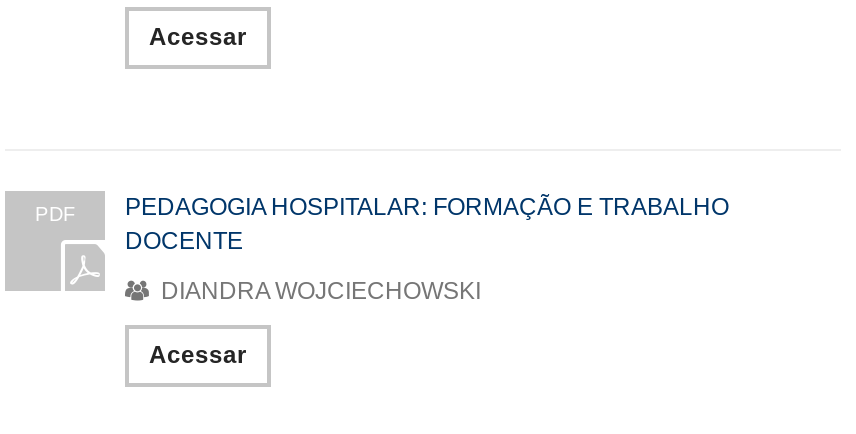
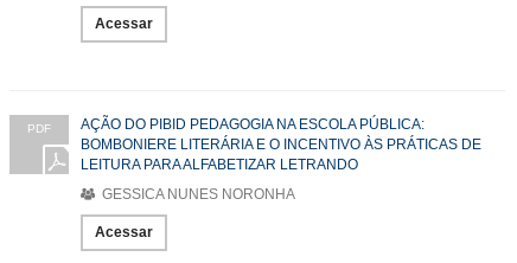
[125,193,729,255] PEDAGOGIA HOSPITALAR: FORMAÇÃO E TRABALHO | DOCENTE -> [81,116,481,173] AÇÃO DO PIBID PEDAGOGIA NA ESCOLA PÚBLICA: | BOMBONIERE LITERÁRIA E O INCENTIVO ÀS PRÁTICAS DE | LEITURA PARA ALFABETIZAR LETRANDO
[155,277,481,305] DIANDRA WOJCIECHOWSKI -> [98,186,295,202] GESSICA NUNES NORONHA

